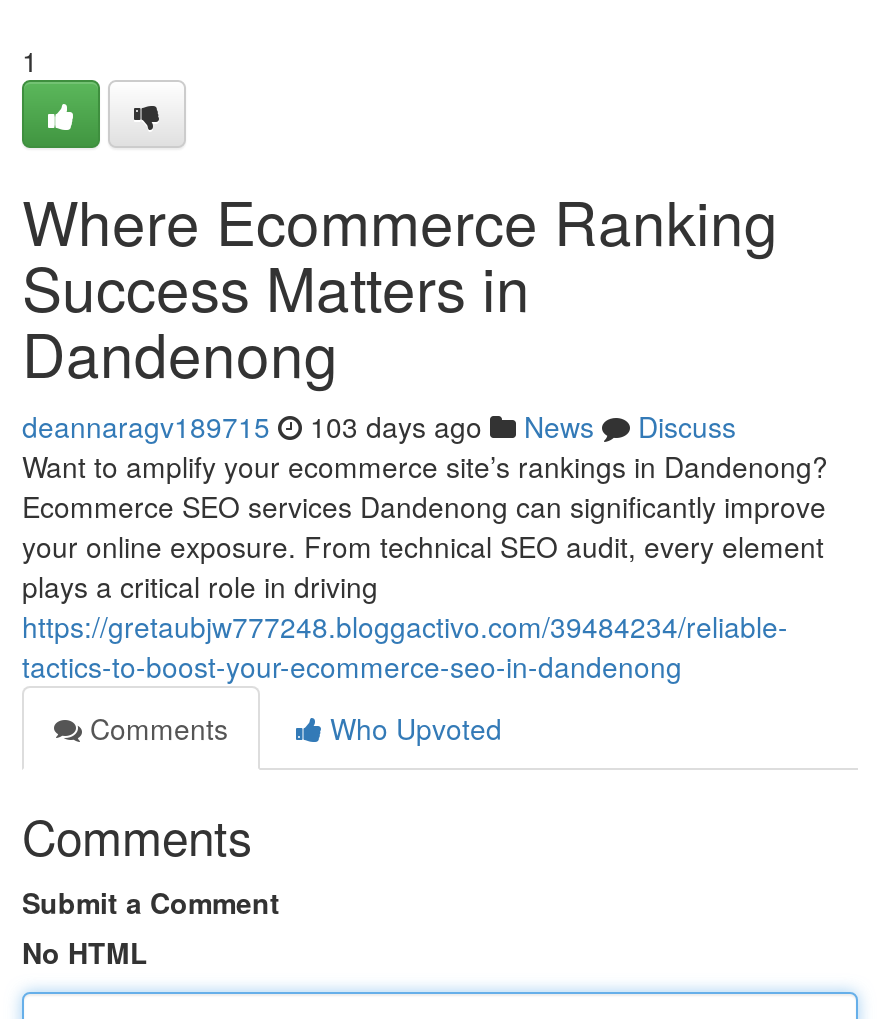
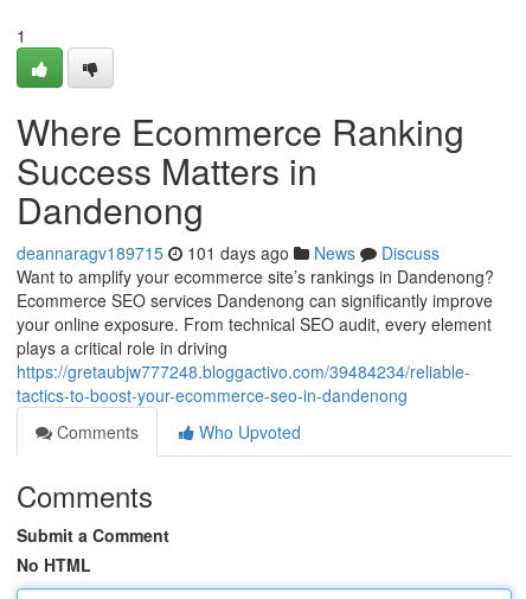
[22,406,736,446] deannaragv189715 103 days ago News Discuss -> [17,241,440,265] deannaragv189715 101 days ago News Discuss

